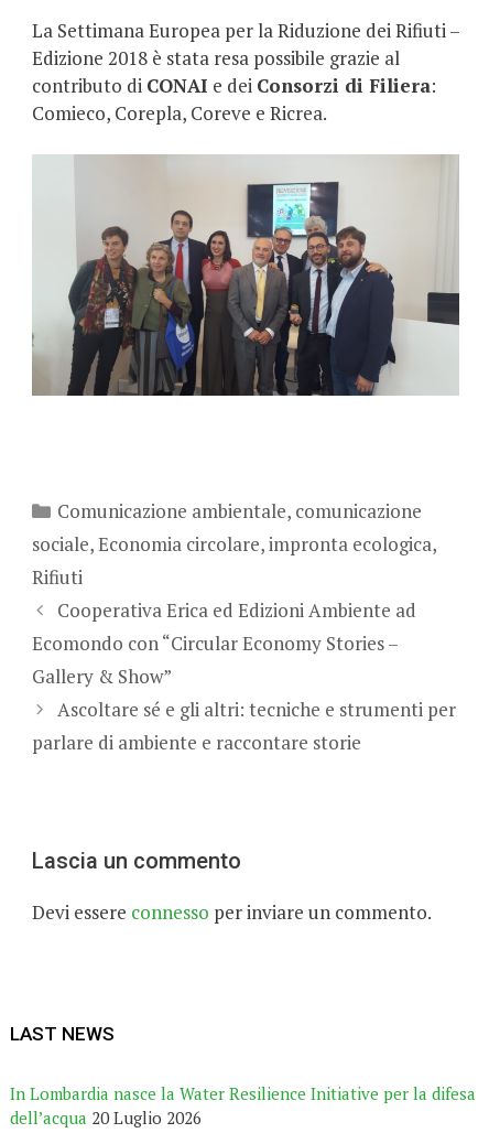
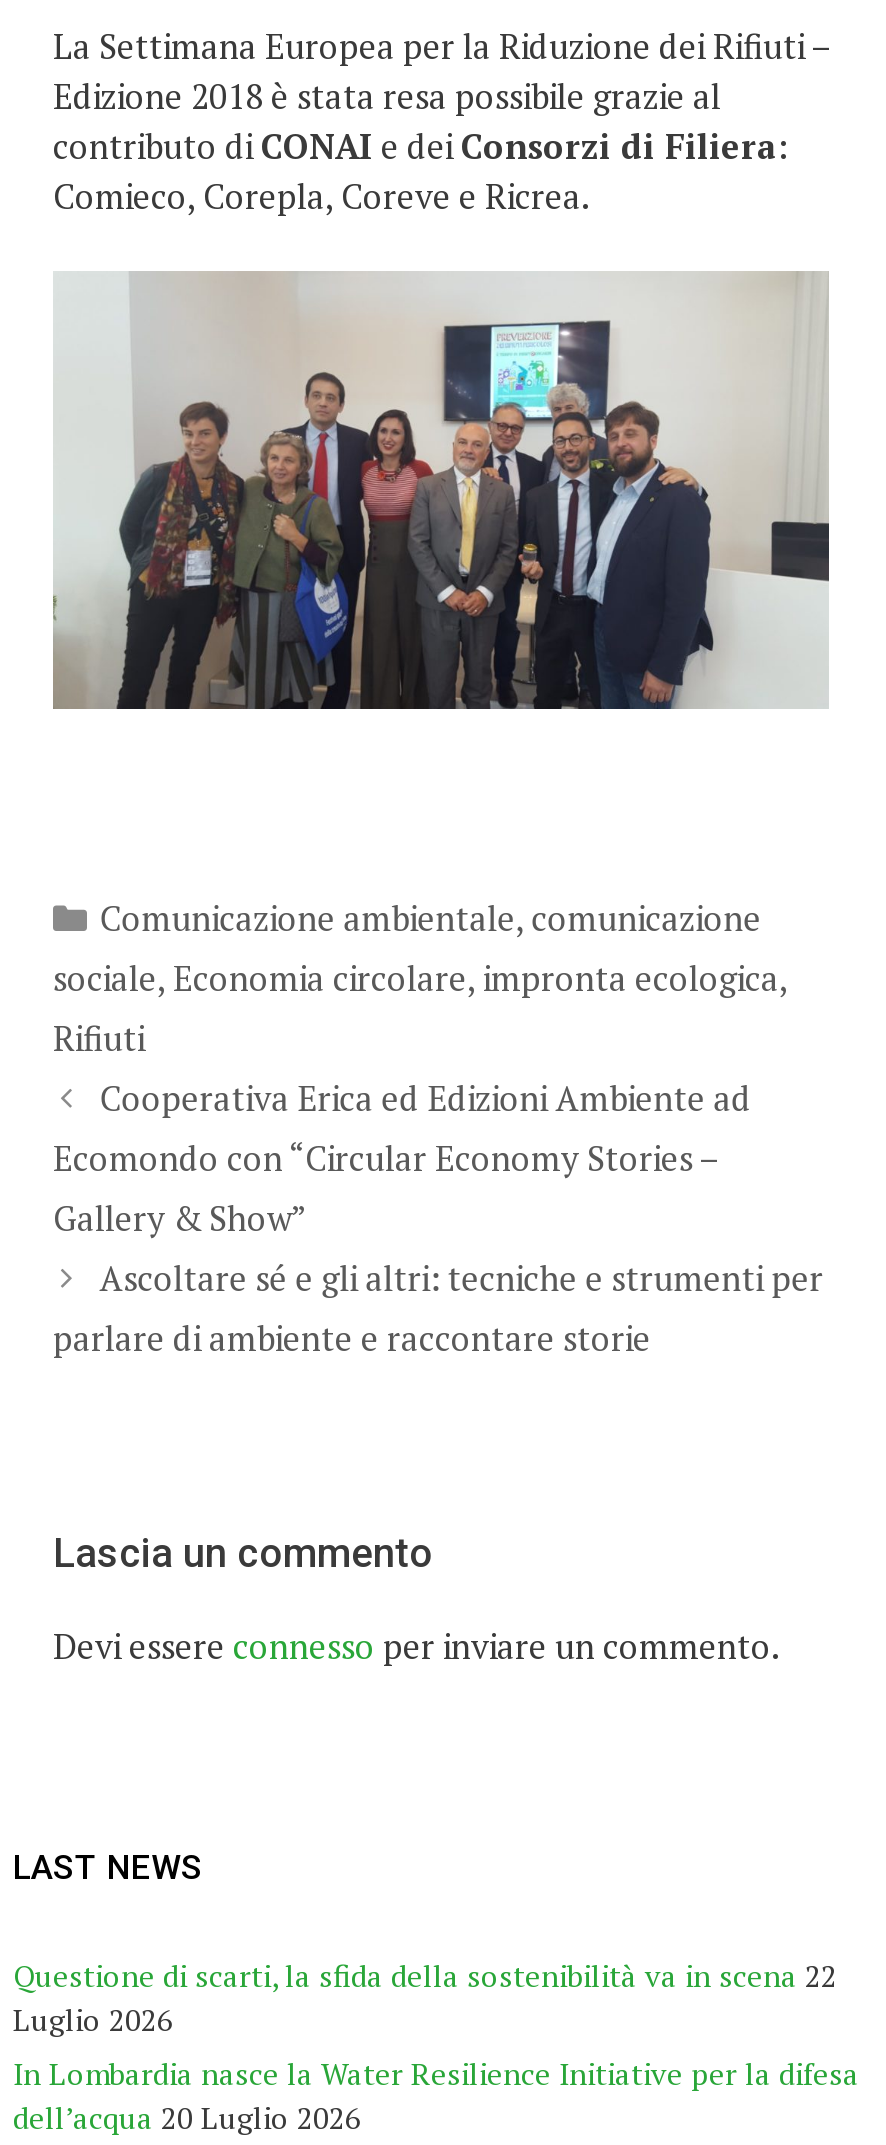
none -> [13,1954,837,2038] Questione di scarti, la sfida della sostenibilità va in scena 22 | Luglio 2026

